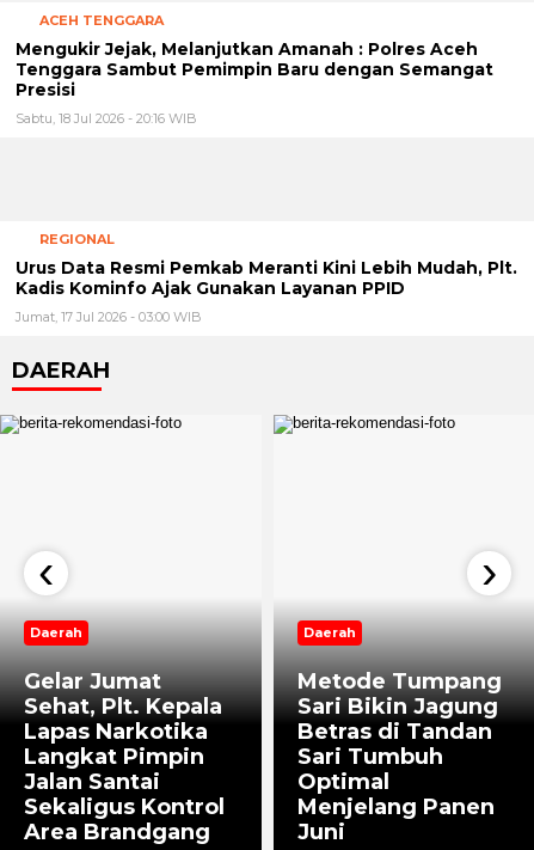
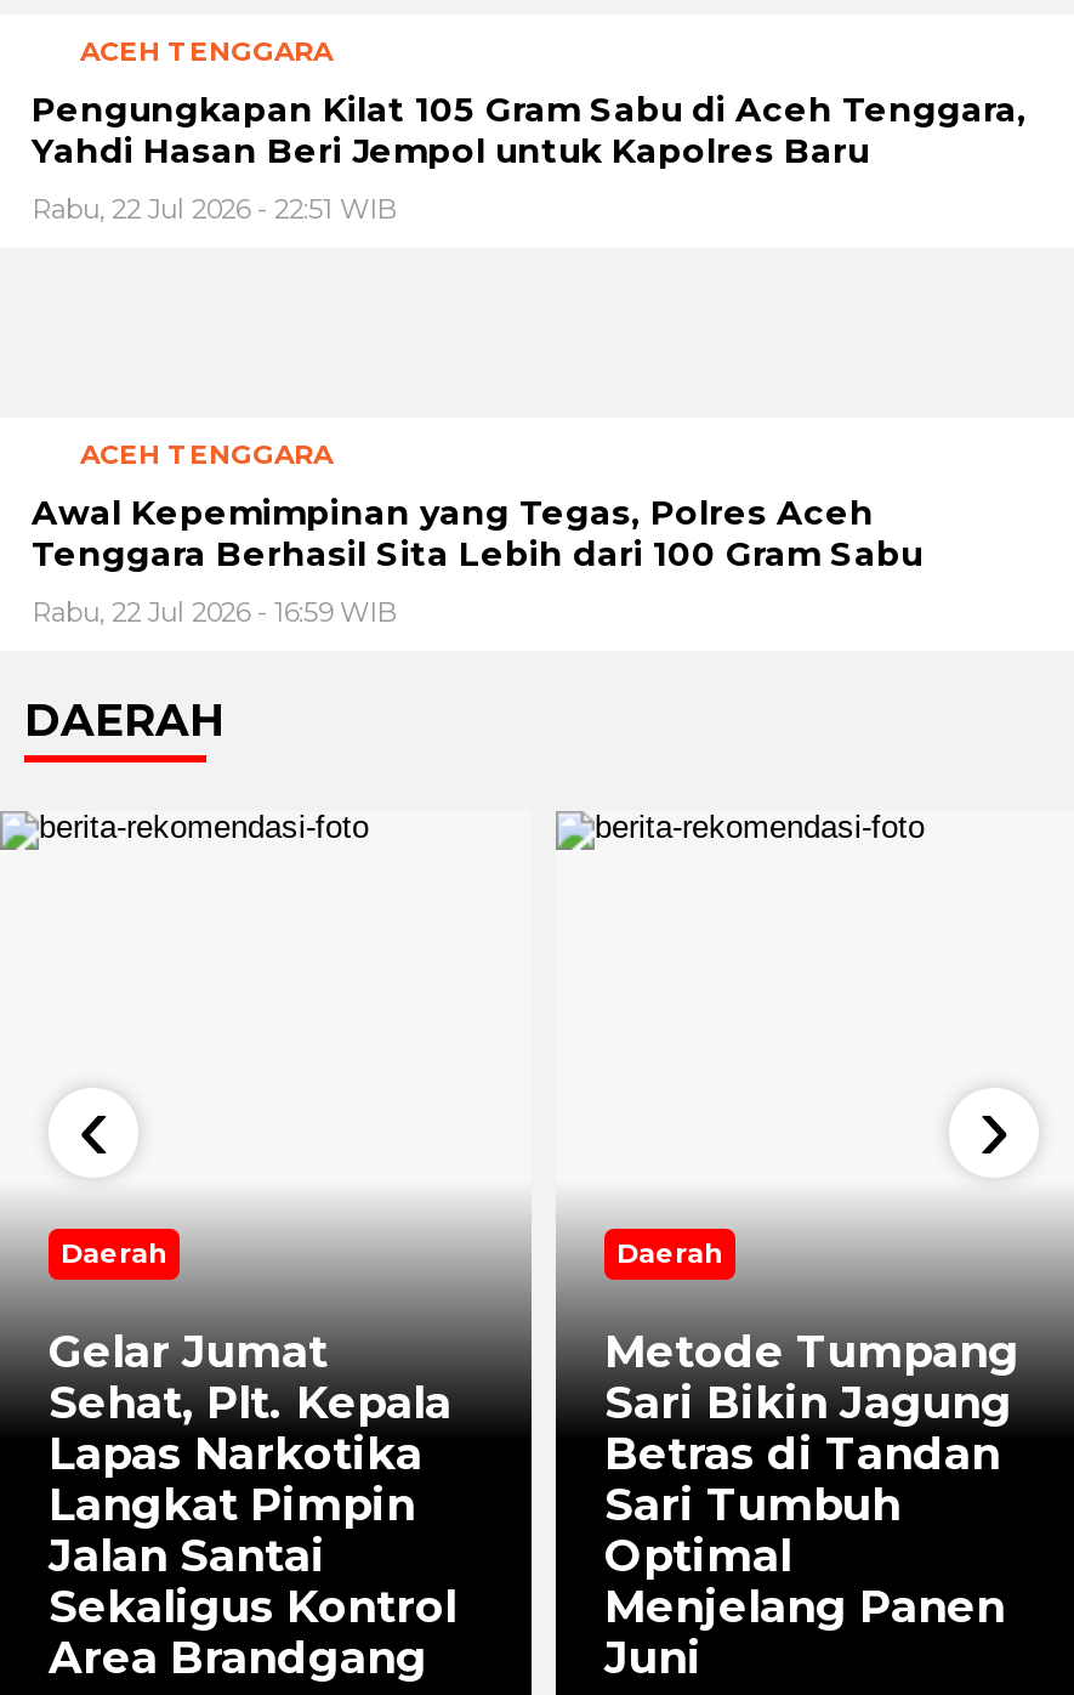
[16,39,493,99] Mengukir Jejak, Melanjutkan Amanah : Polres Aceh | Tenggara Sambut Pemimpin Baru dengan Semangat | Presisi -> [32,90,1027,170] Pengungkapan Kilat 105 Gram Sabu di Aceh Tenggara, | Yahdi Hasan Beri Jempol untuk Kapolres Baru
[16,110,197,127] Sabtu, 18 Jul 2026 - 20:16 WIB -> [32,192,398,226] Rabu, 22 Jul 2026 - 22:51 WIB
[39,231,115,247] REGIONAL -> [80,437,333,471] ACEH TENGGARA
[16,258,517,298] Urus Data Resmi Pemkab Meranti Kini Lebih Mudah, Plt. | Kadis Kominfo Ajak Gunakan Layanan PPID -> [32,493,922,573] Awal Kepemimpinan yang Tegas, Polres Aceh | Tenggara Berhasil Sita Lebih dari 100 Gram Sabu
[16,308,202,325] Jumat, 17 Jul 2026 - 03:00 WIB -> [32,595,398,629] Rabu, 22 Jul 2026 - 16:59 WIB

